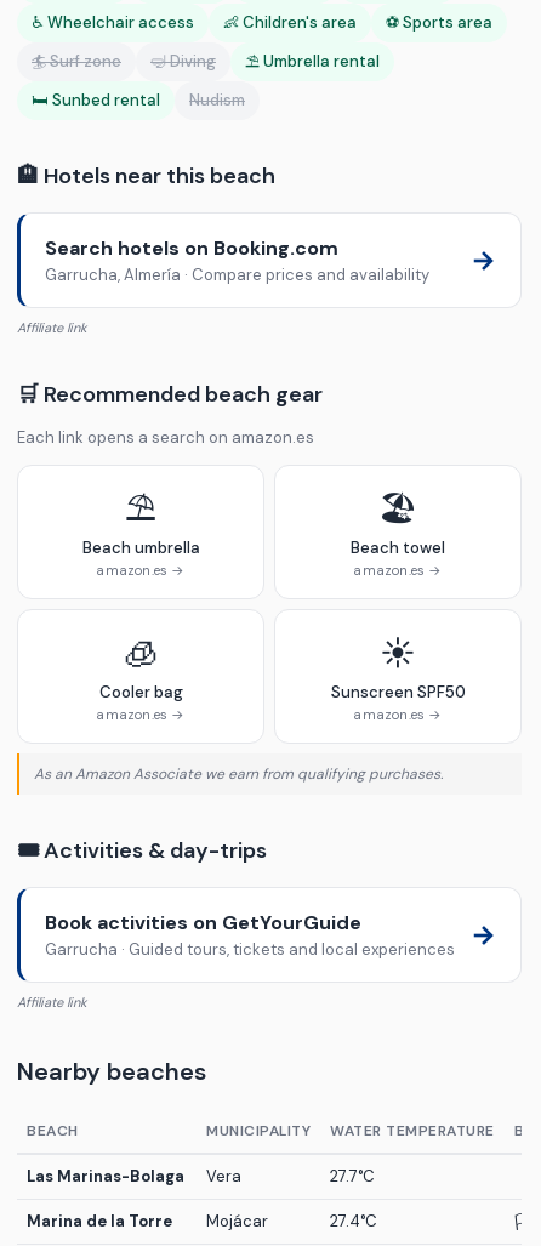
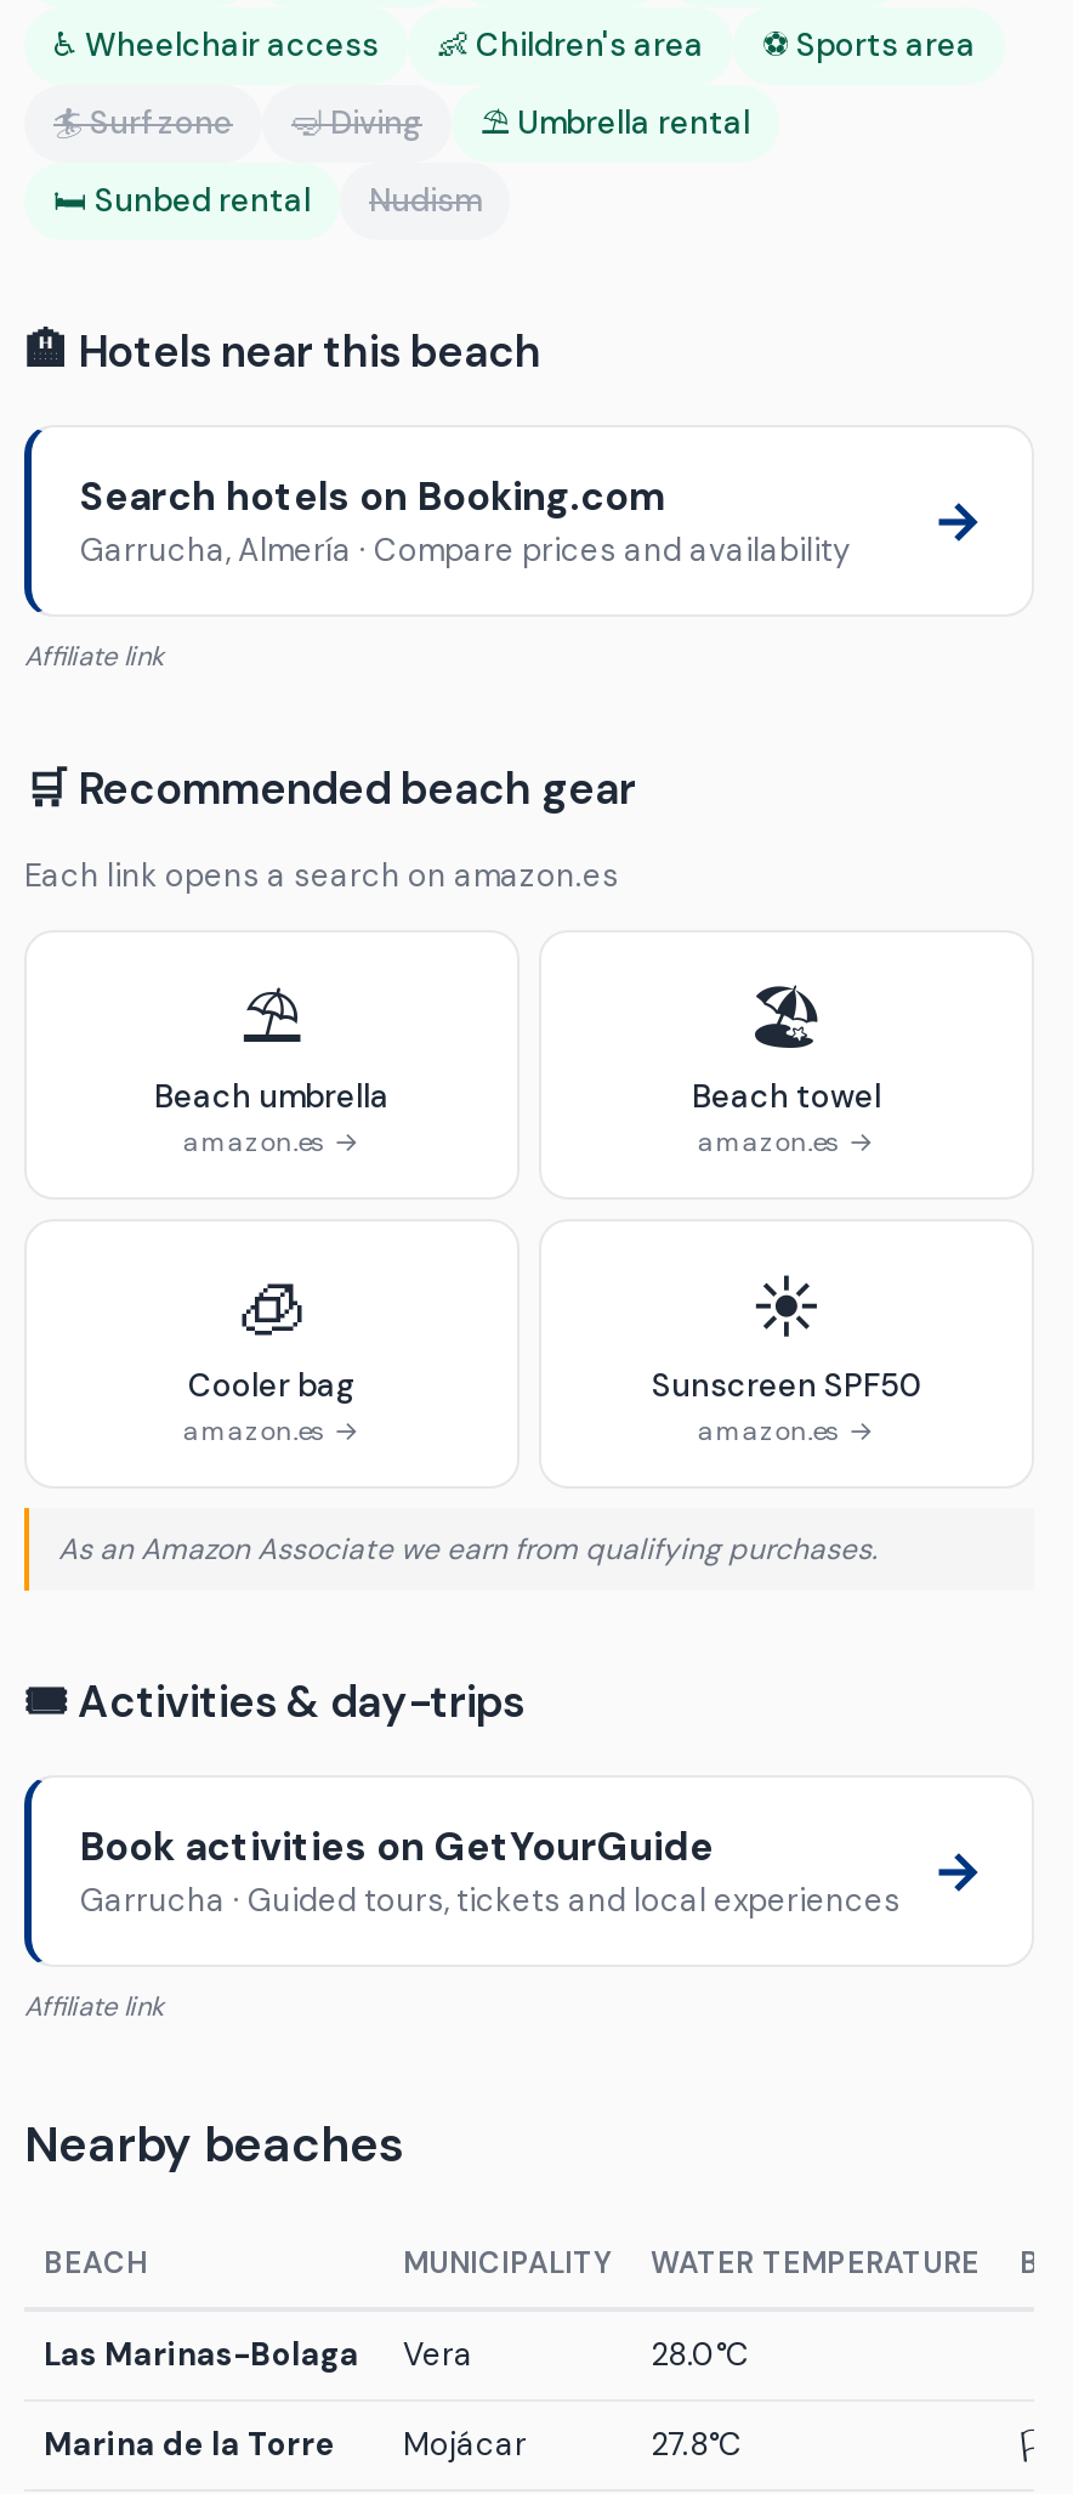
[330,1166,375,1187] 27.7°C -> [651,2334,750,2375] 28.0°C
[330,1211,377,1231] 27.4°C -> [651,2424,743,2465] 27.8°C

